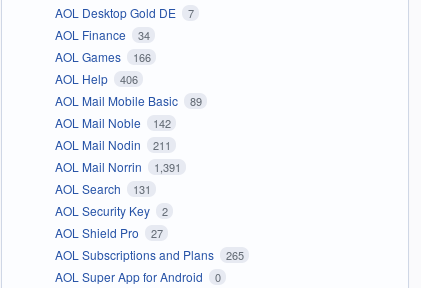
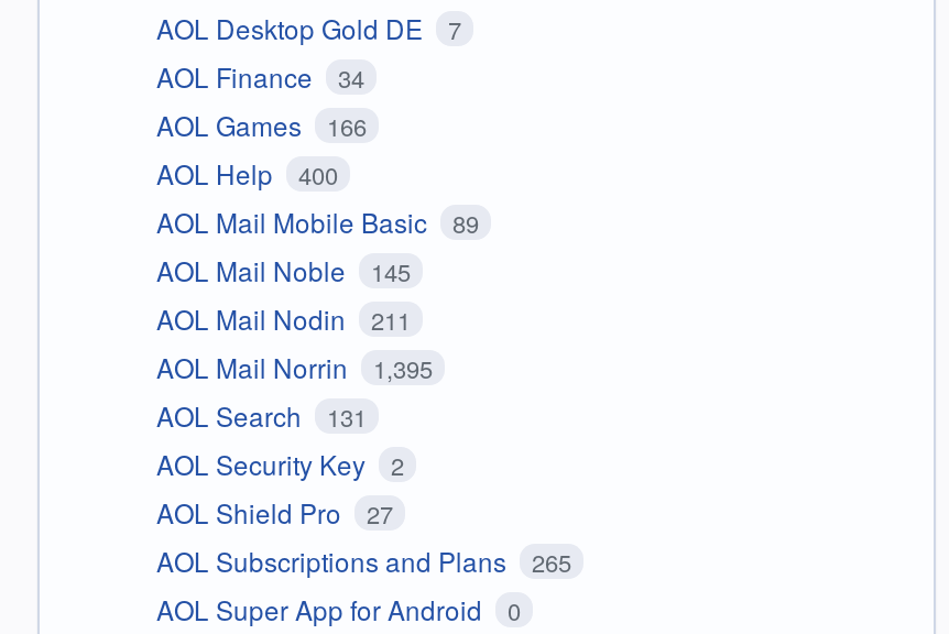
[55,70,137,87] AOL Help 406 -> [156,154,338,191] AOL Help 400
[55,114,170,131] AOL Mail Noble 142 -> [156,251,411,288] AOL Mail Noble 145
[55,158,180,175] AOL Mail Norrin 1,391 -> [156,347,433,385] AOL Mail Norrin 1,395

